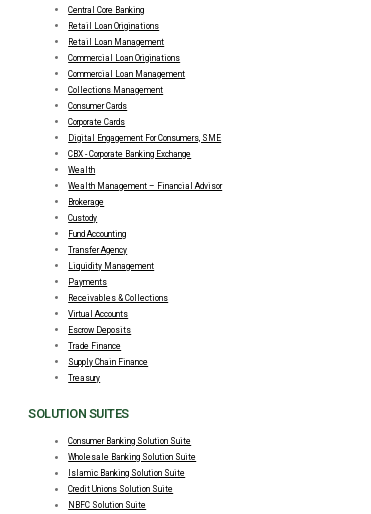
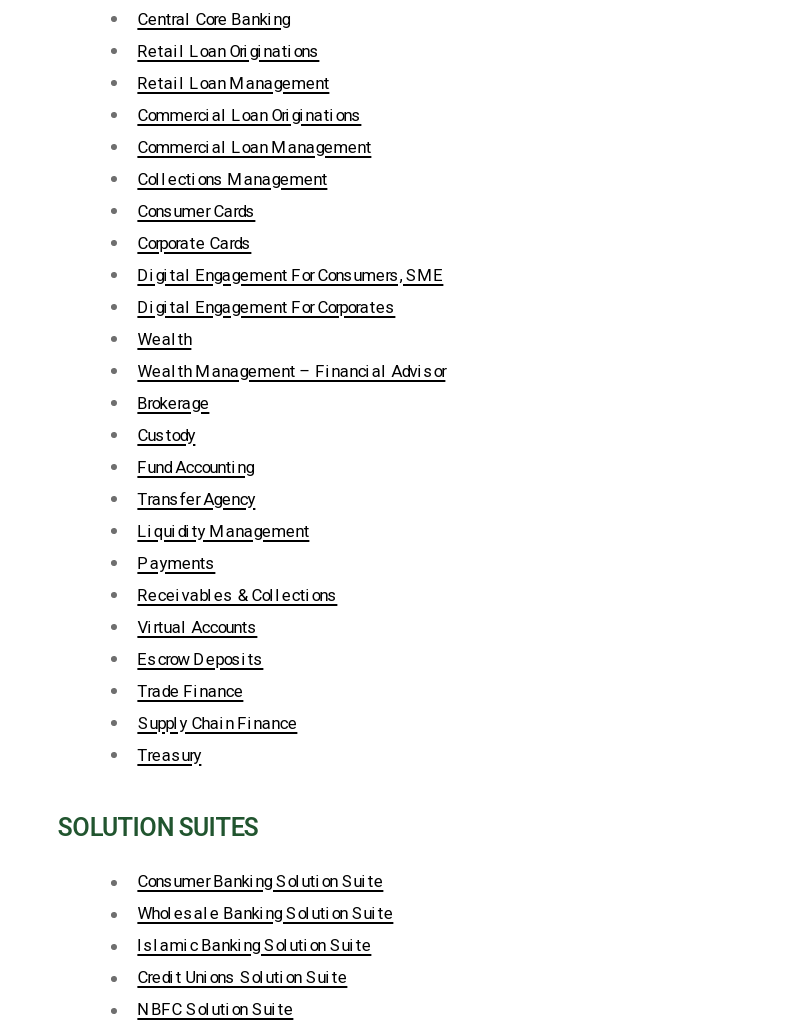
[68,148,191,158] CBX - Corporate Banking Exchange -> [137,297,395,317] Digital Engagement For Corporates

